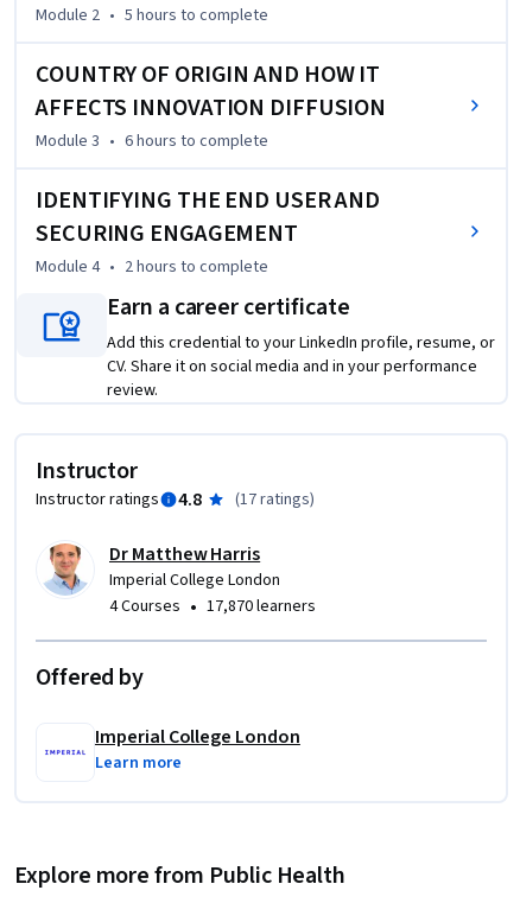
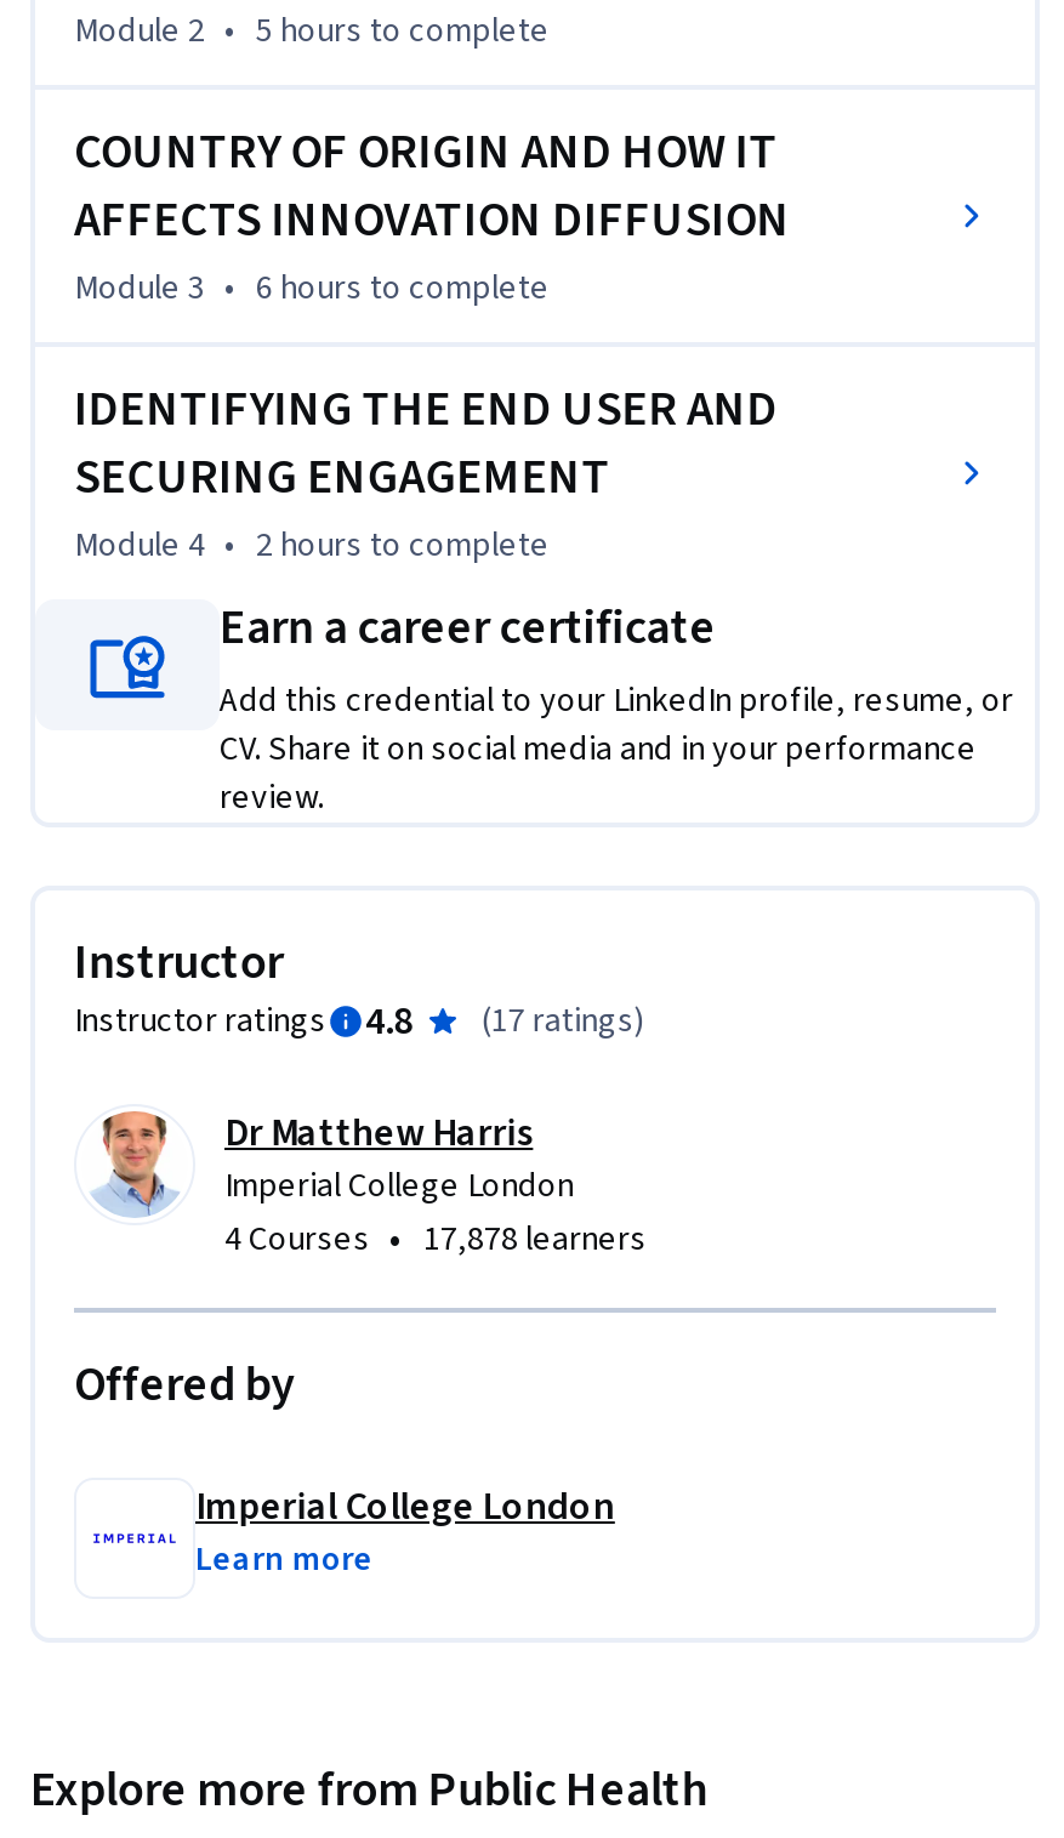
[109,594,316,620] 4 Courses • 17,870 learners -> [224,1214,647,1267] 4 Courses • 17,878 learners

